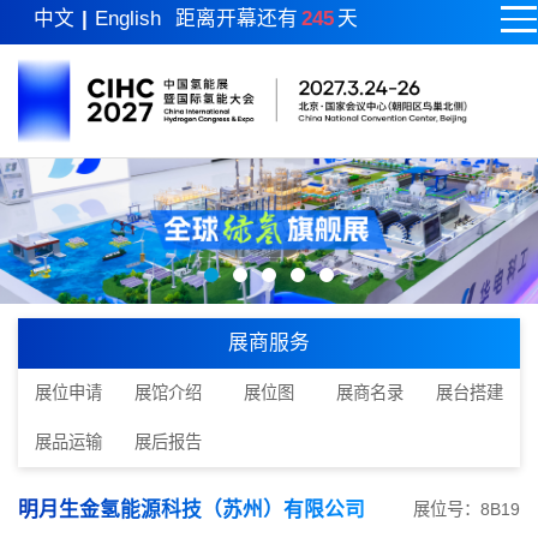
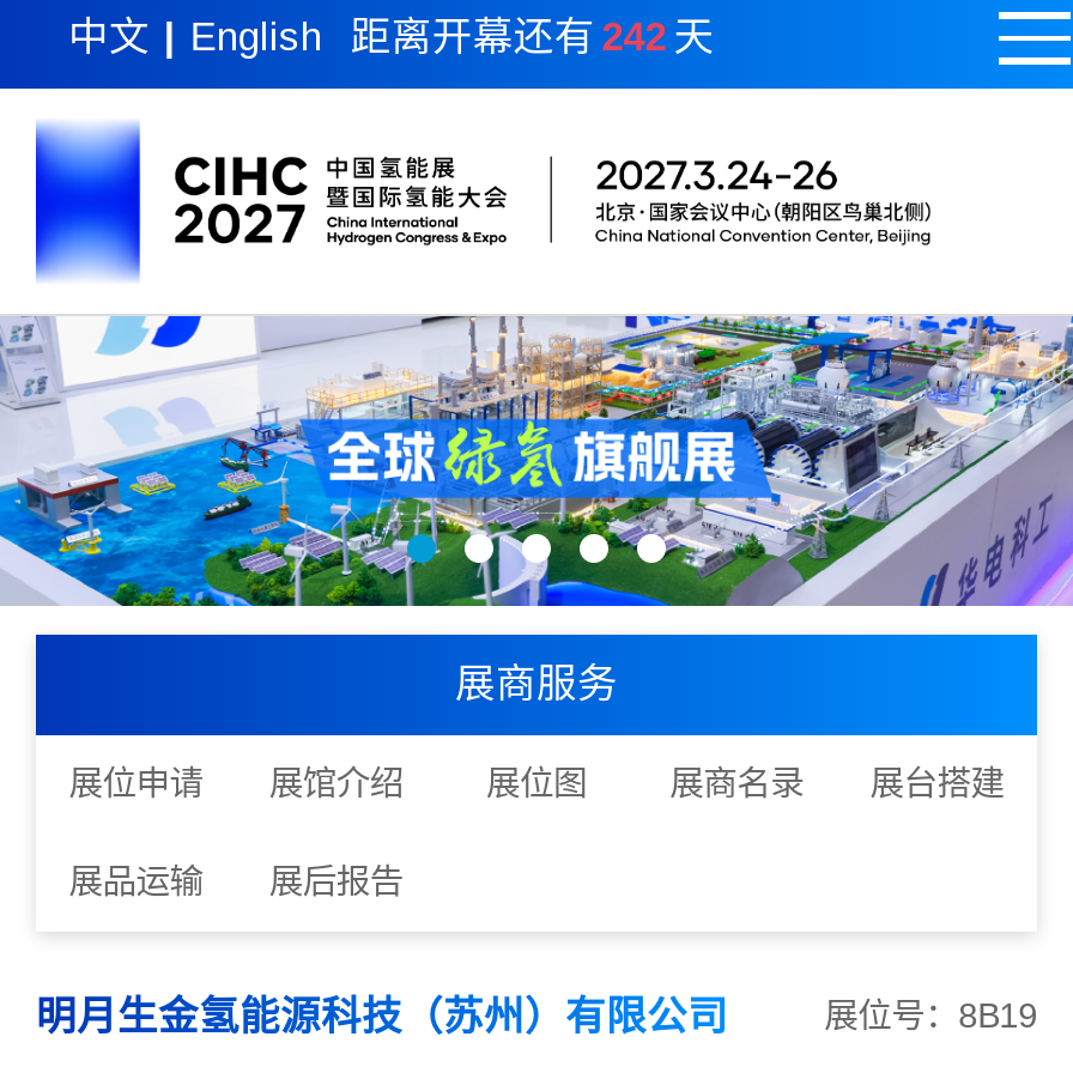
[176,7,358,30] 距离开幕还有 245 天 -> [350,14,714,60] 距离开幕还有 242 天

